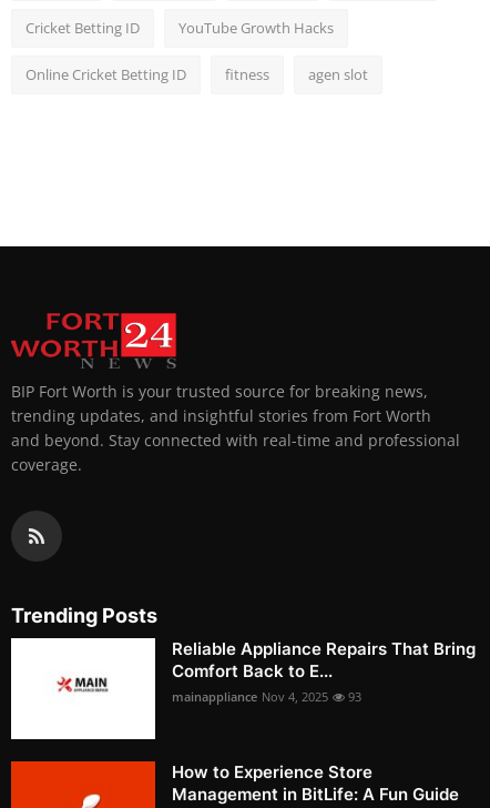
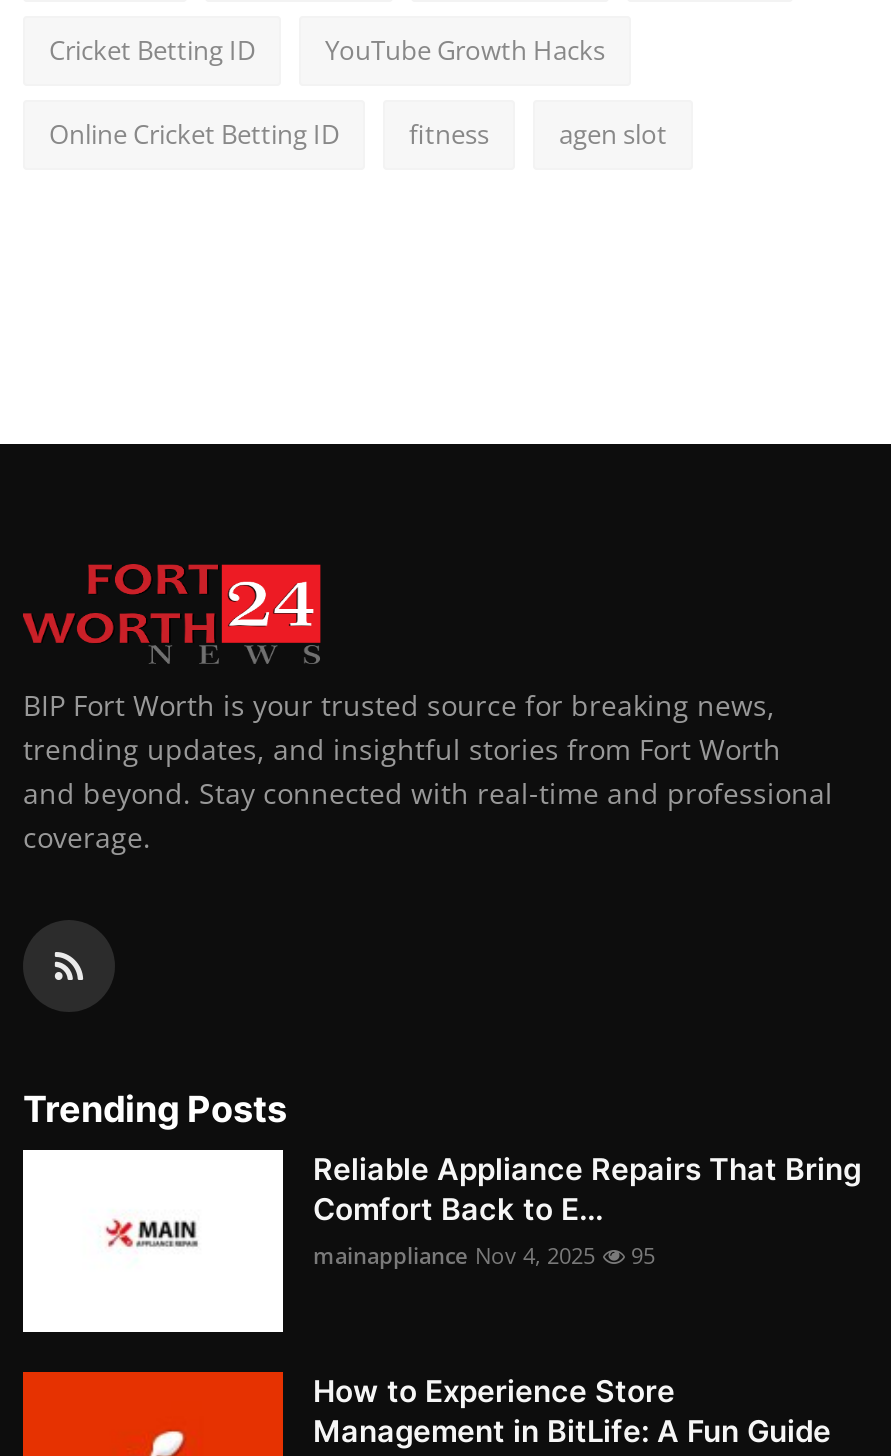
[172,688,361,705] mainappliance Nov 4, 2025 93 -> [313,1240,655,1270] mainappliance Nov 4, 2025 95

